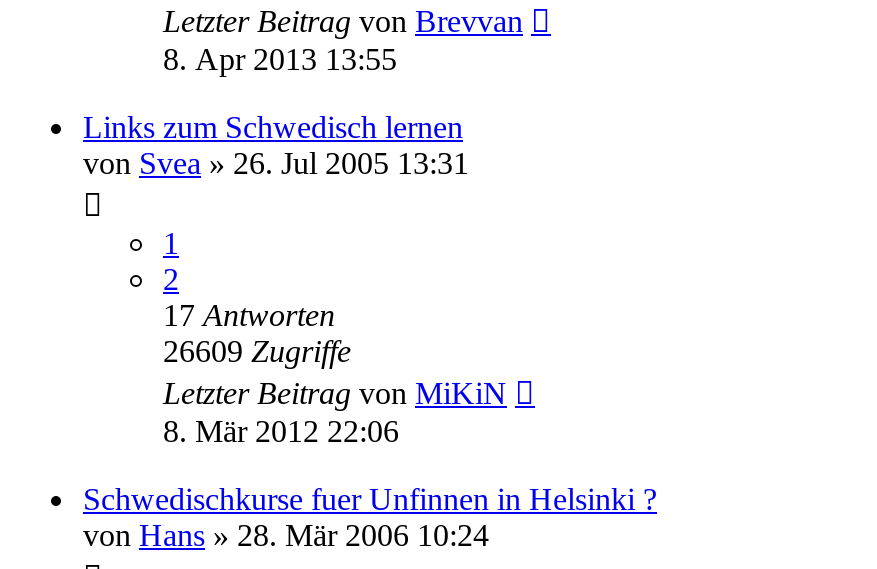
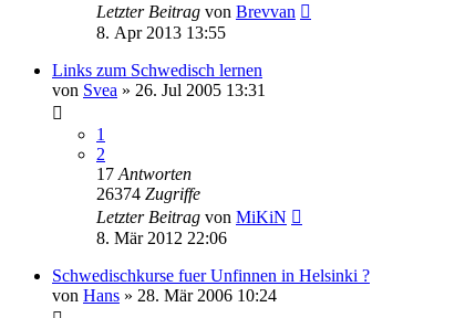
[163,333,351,367] 26609 Zugriffe -> [96,184,200,203] 26374 Zugriffe

